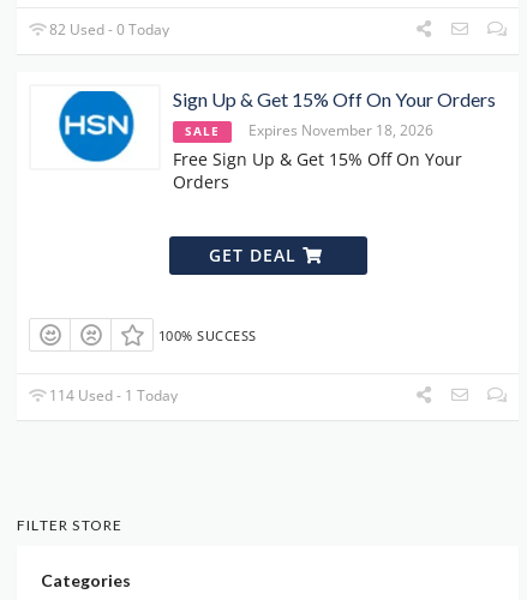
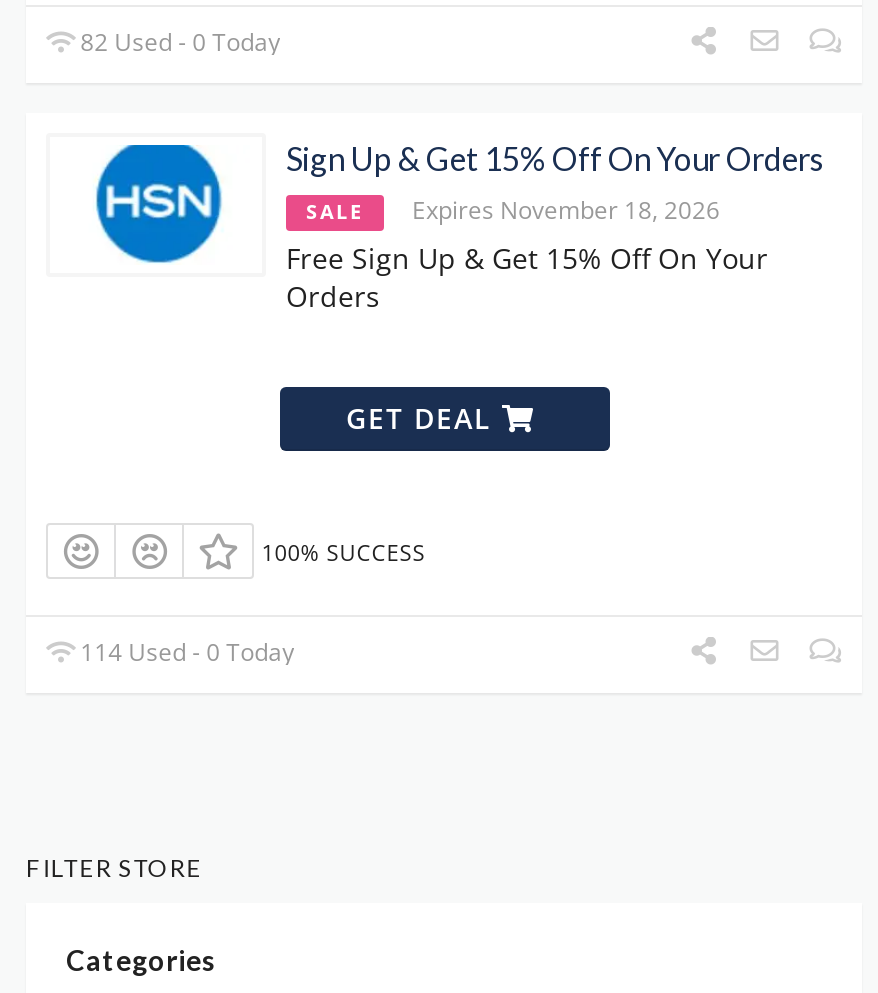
[46,386,178,406] 114 Used - 1 Today -> [74,636,294,670] 114 Used - 0 Today

